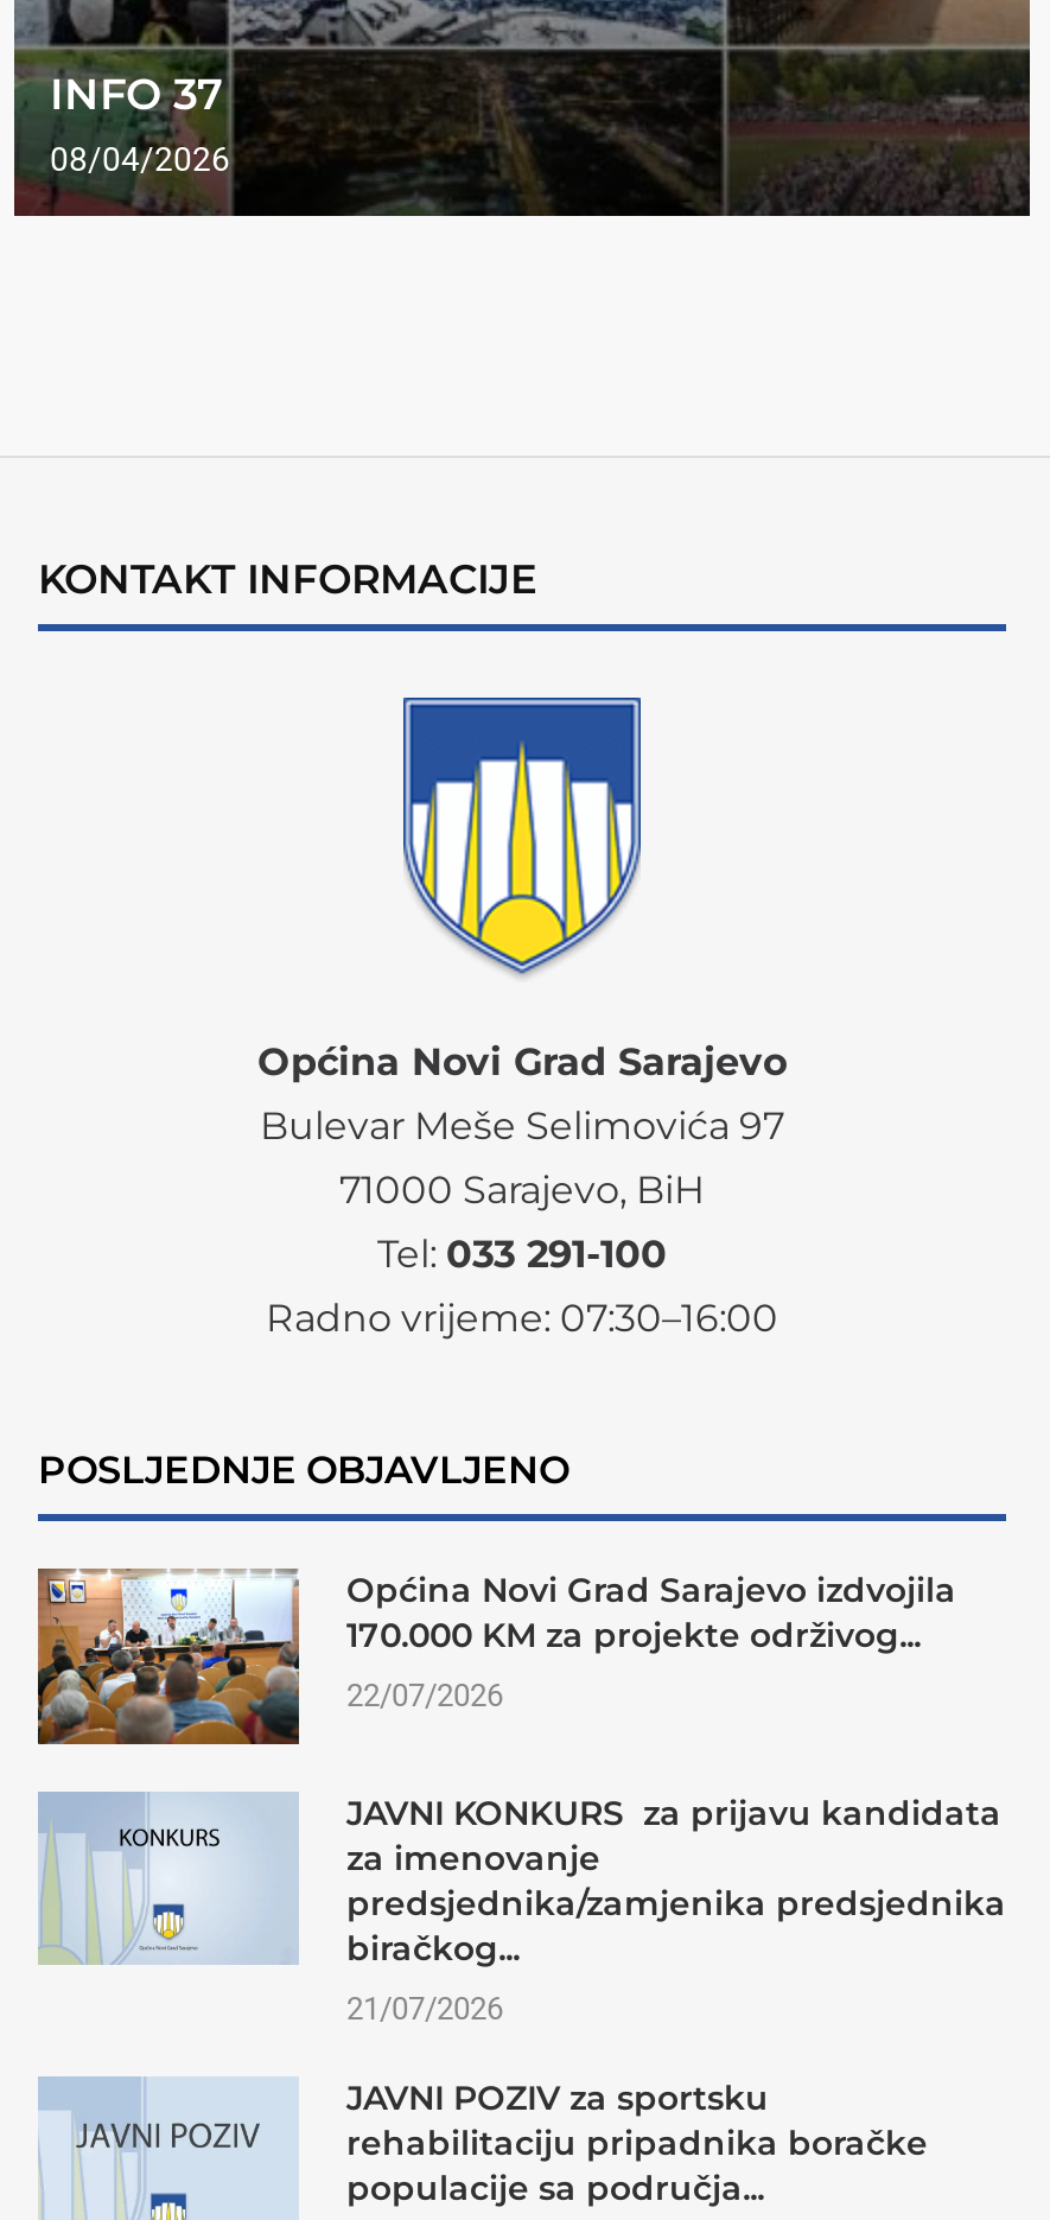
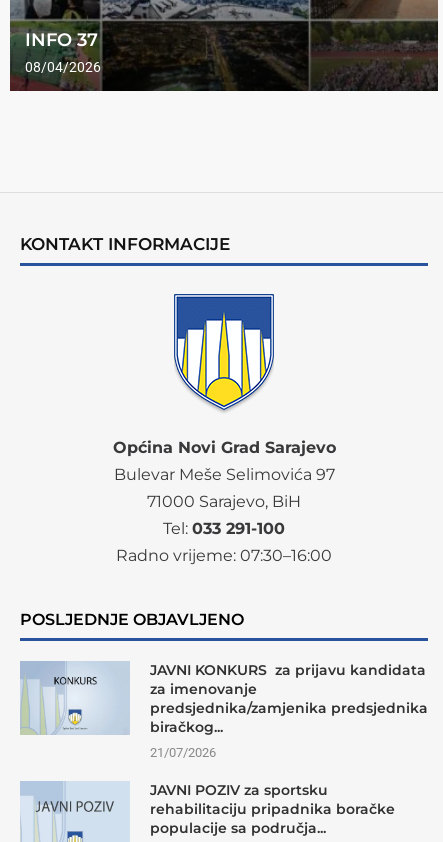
[36,1569,956,1747] [image] | Općina Novi Grad Sarajevo izdvojila | 170.000 KM za projekte održivog... | 22/07/2026 -> none

